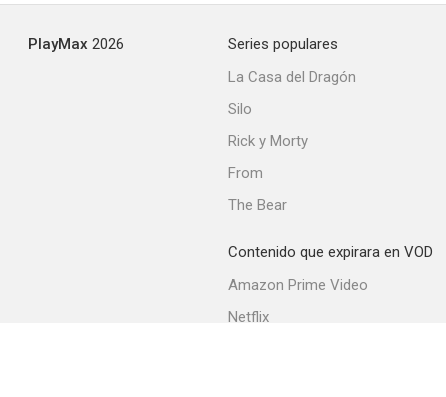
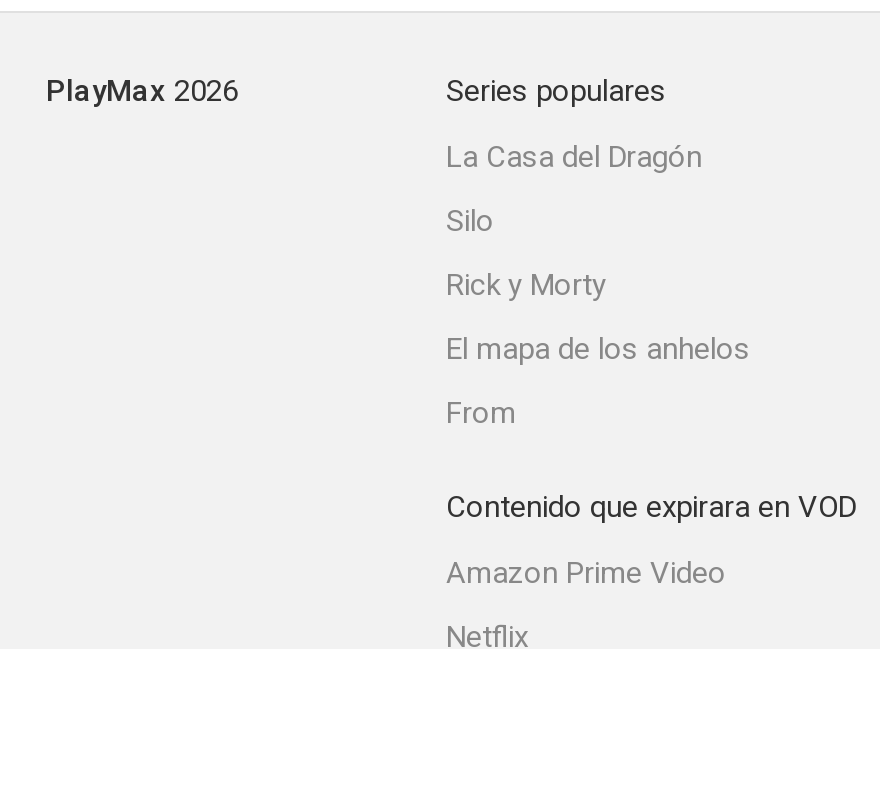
none -> [446,331,750,367] El mapa de los anhelos
moved [228,164,263,182] -> [446,395,516,431]: From
[228,196,287,214] The Bear -> none

